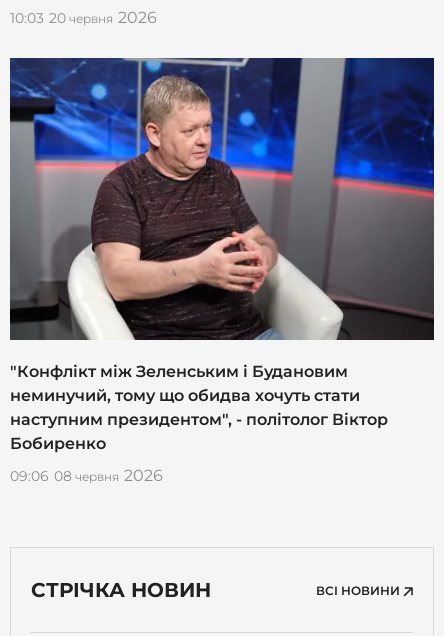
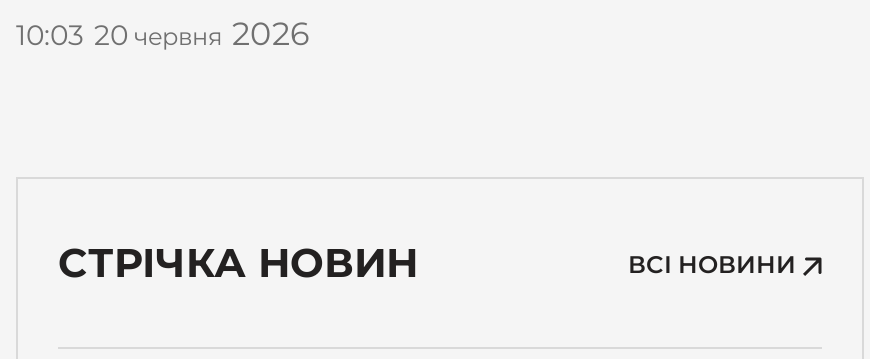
[9,57,435,485] [image] | "Конфлікт між Зеленським і Будановим | неминучий, тому що обидва хочуть стати | наступним президентом", - політолог Віктор | Бобиренко | 09:06 08 червня 2026 -> none

